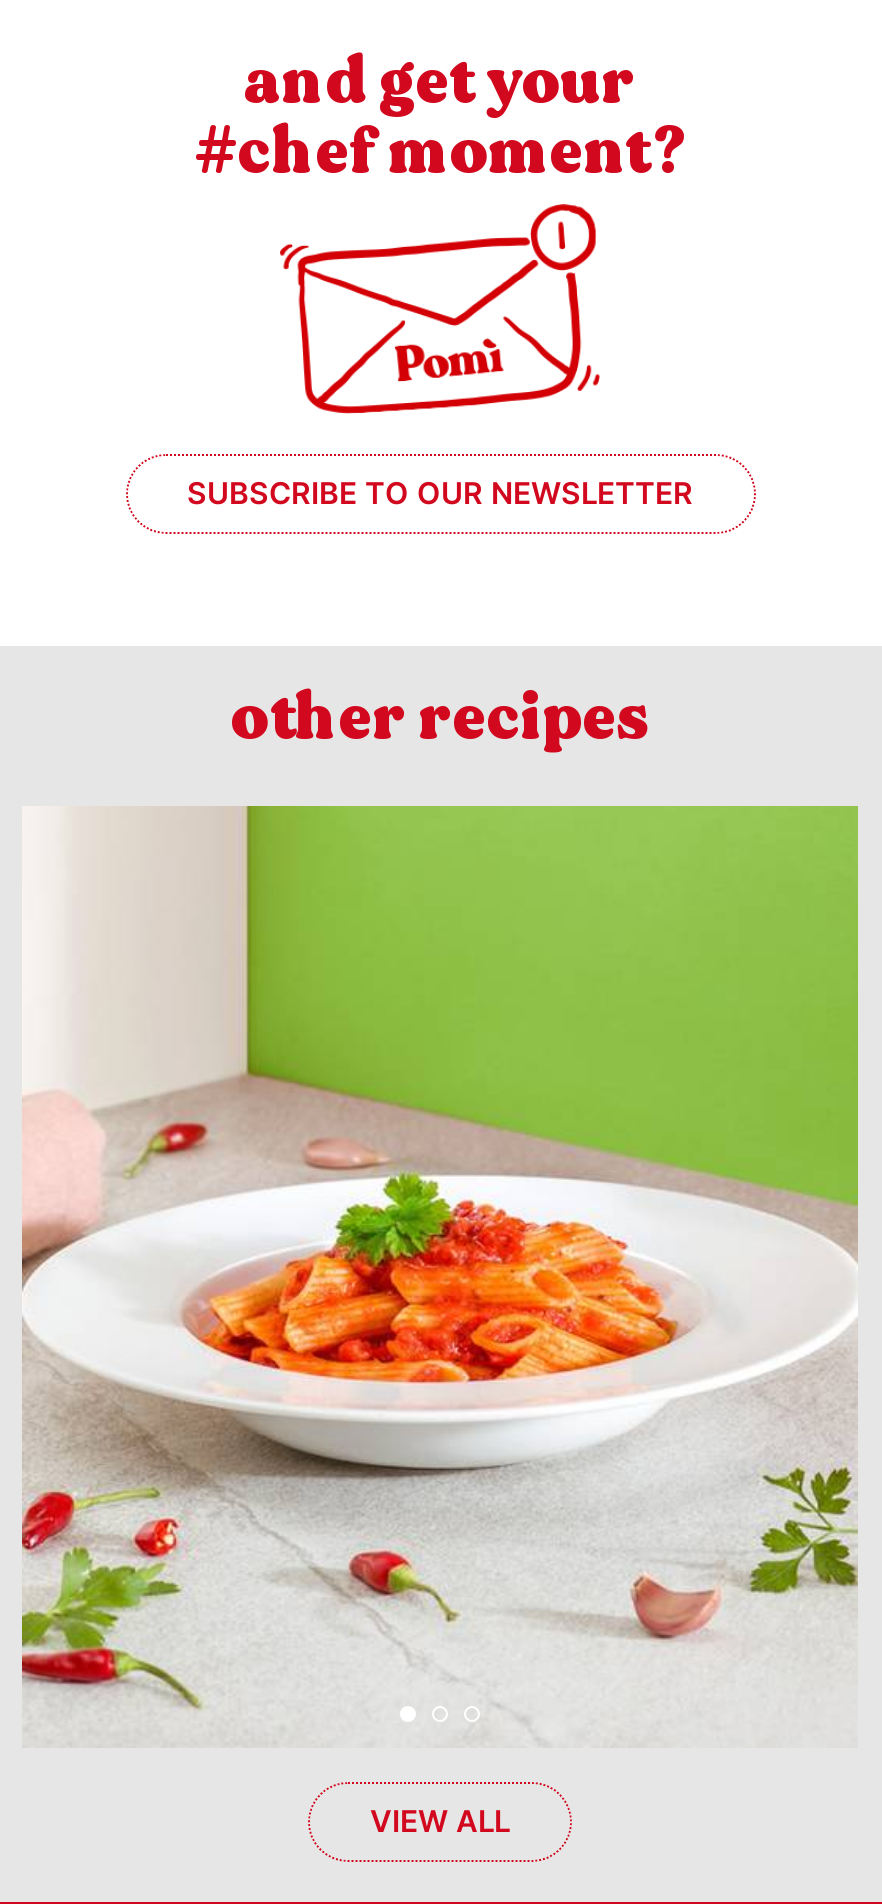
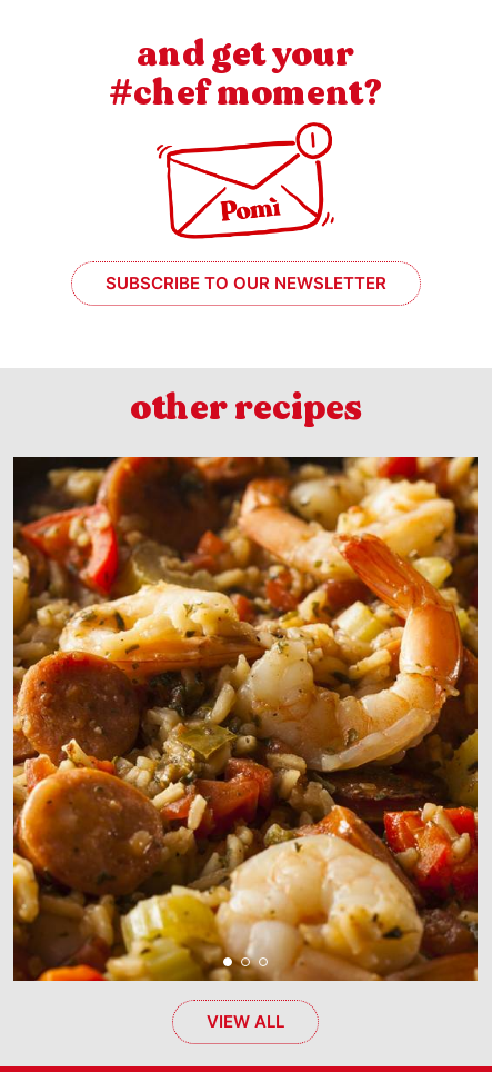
[20,804,860,1748] [image] -> [12,456,479,982] [image]

